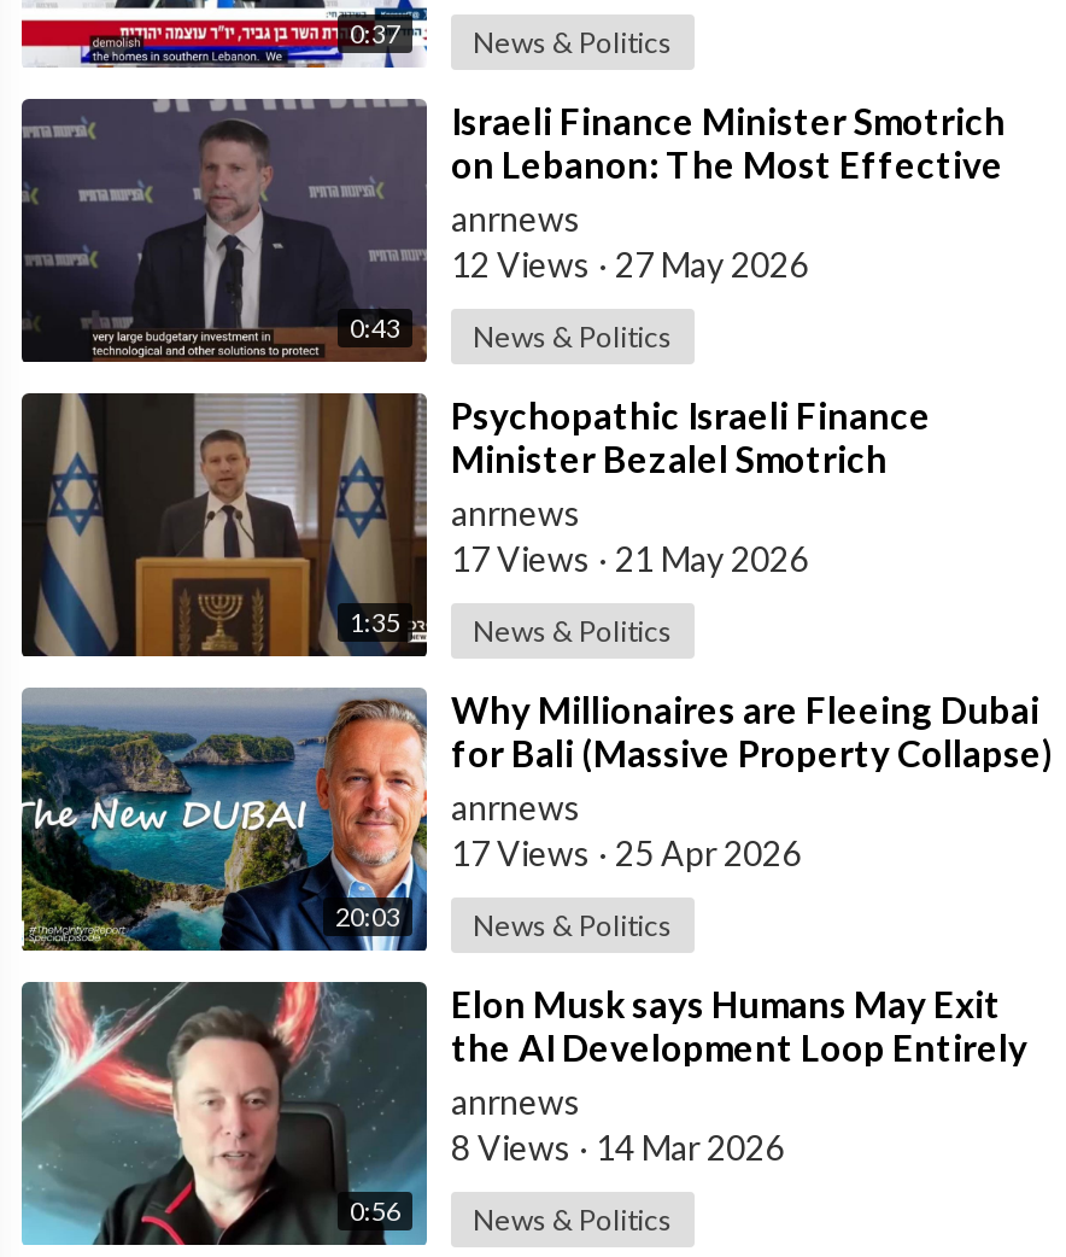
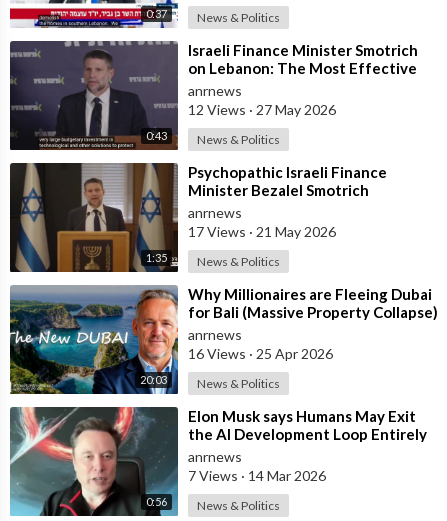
[451,832,801,873] 17 Views · 25 Apr 2026 -> [188,345,333,362] 16 Views · 25 Apr 2026
[451,1126,784,1167] 8 Views · 14 Mar 2026 -> [188,467,326,484] 7 Views · 14 Mar 2026

